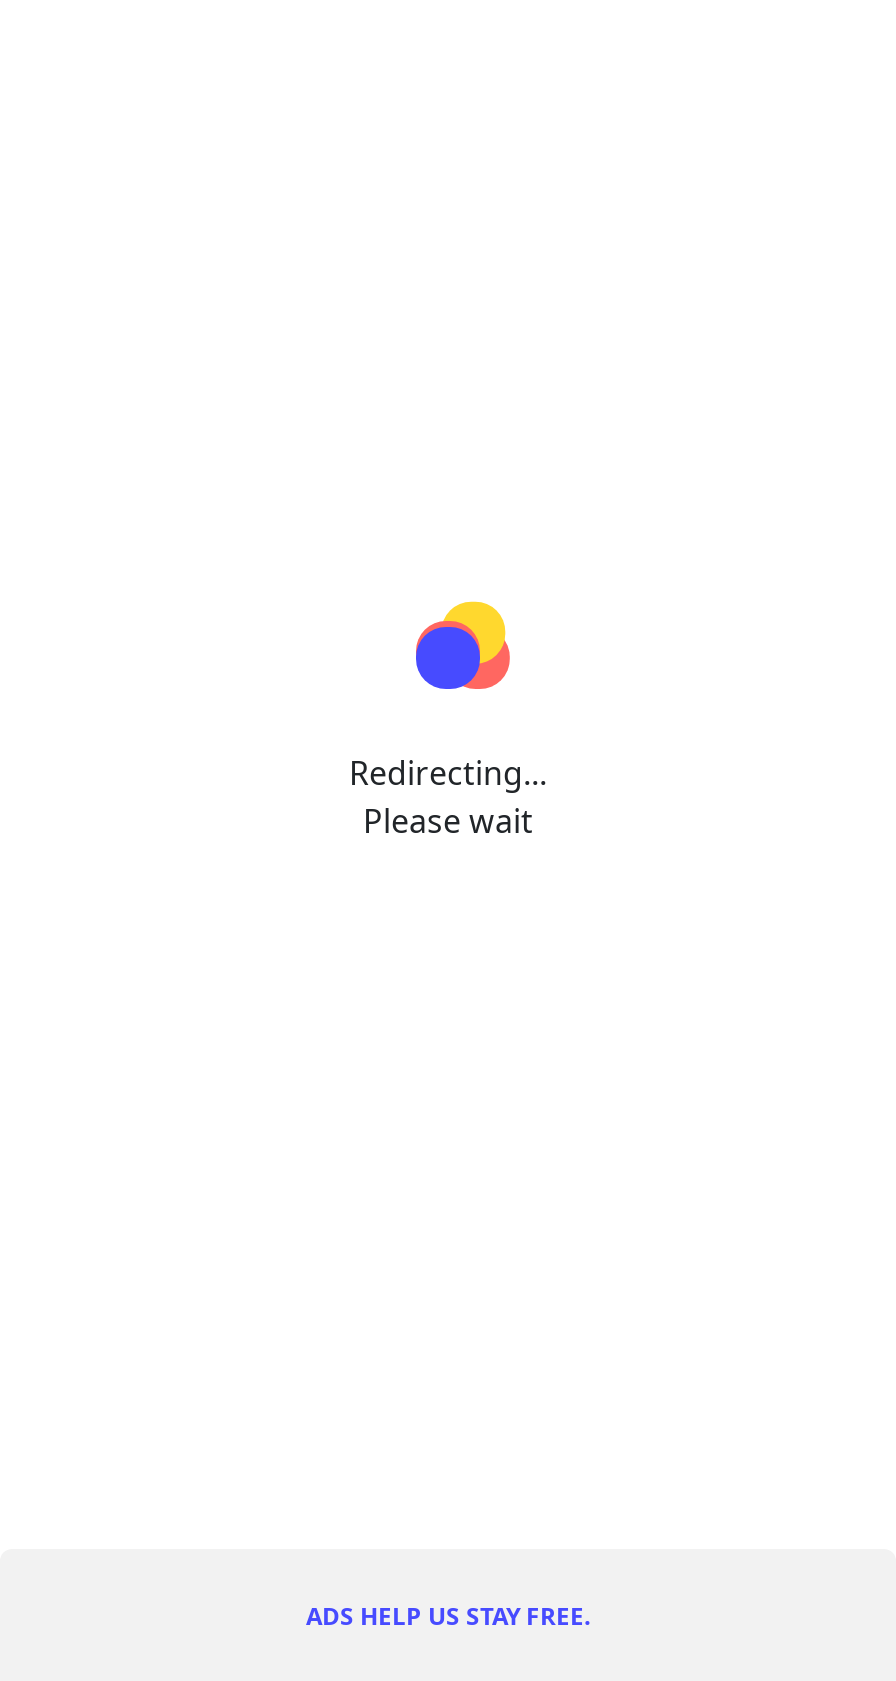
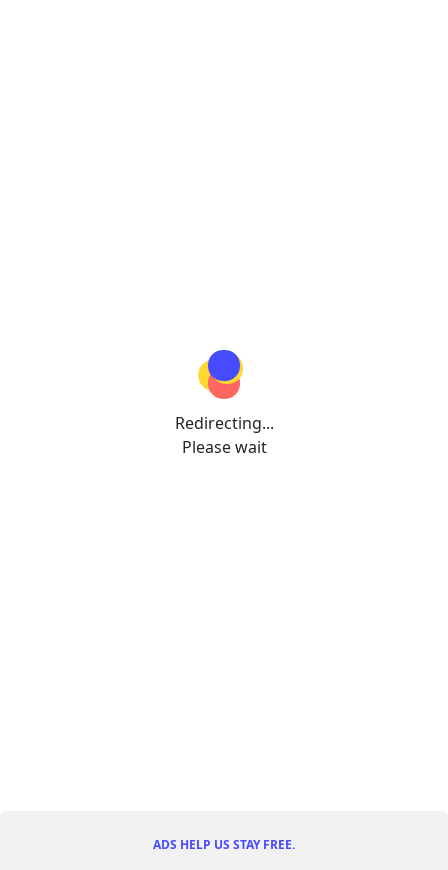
[396,599,512,725] [image] -> [197,337,255,400] [image]

